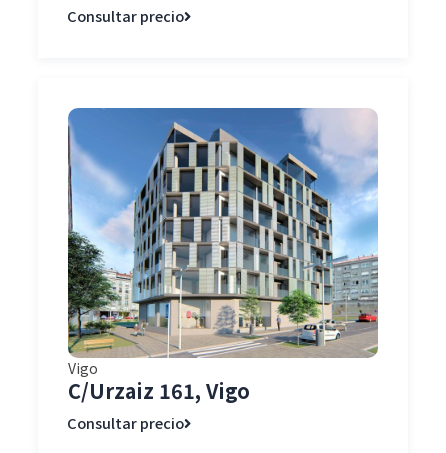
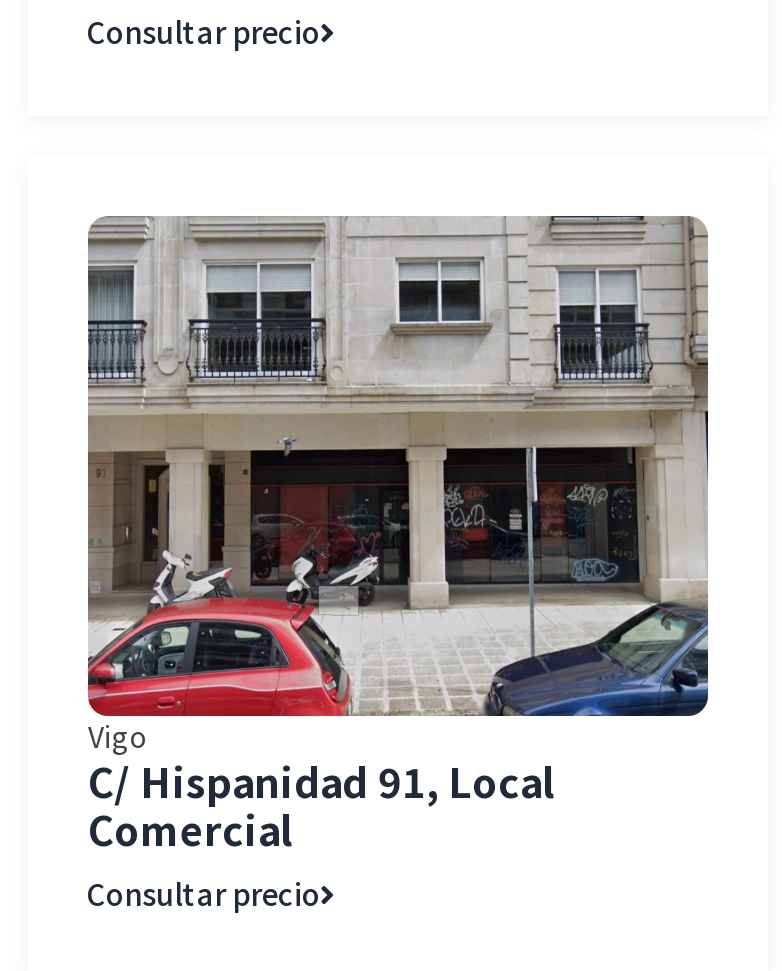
[67,107,379,405] [image] | C/Urzaiz 161, Vigo -> [86,214,710,858] [image] | C/ Hispanidad 91, Local | Comercial

